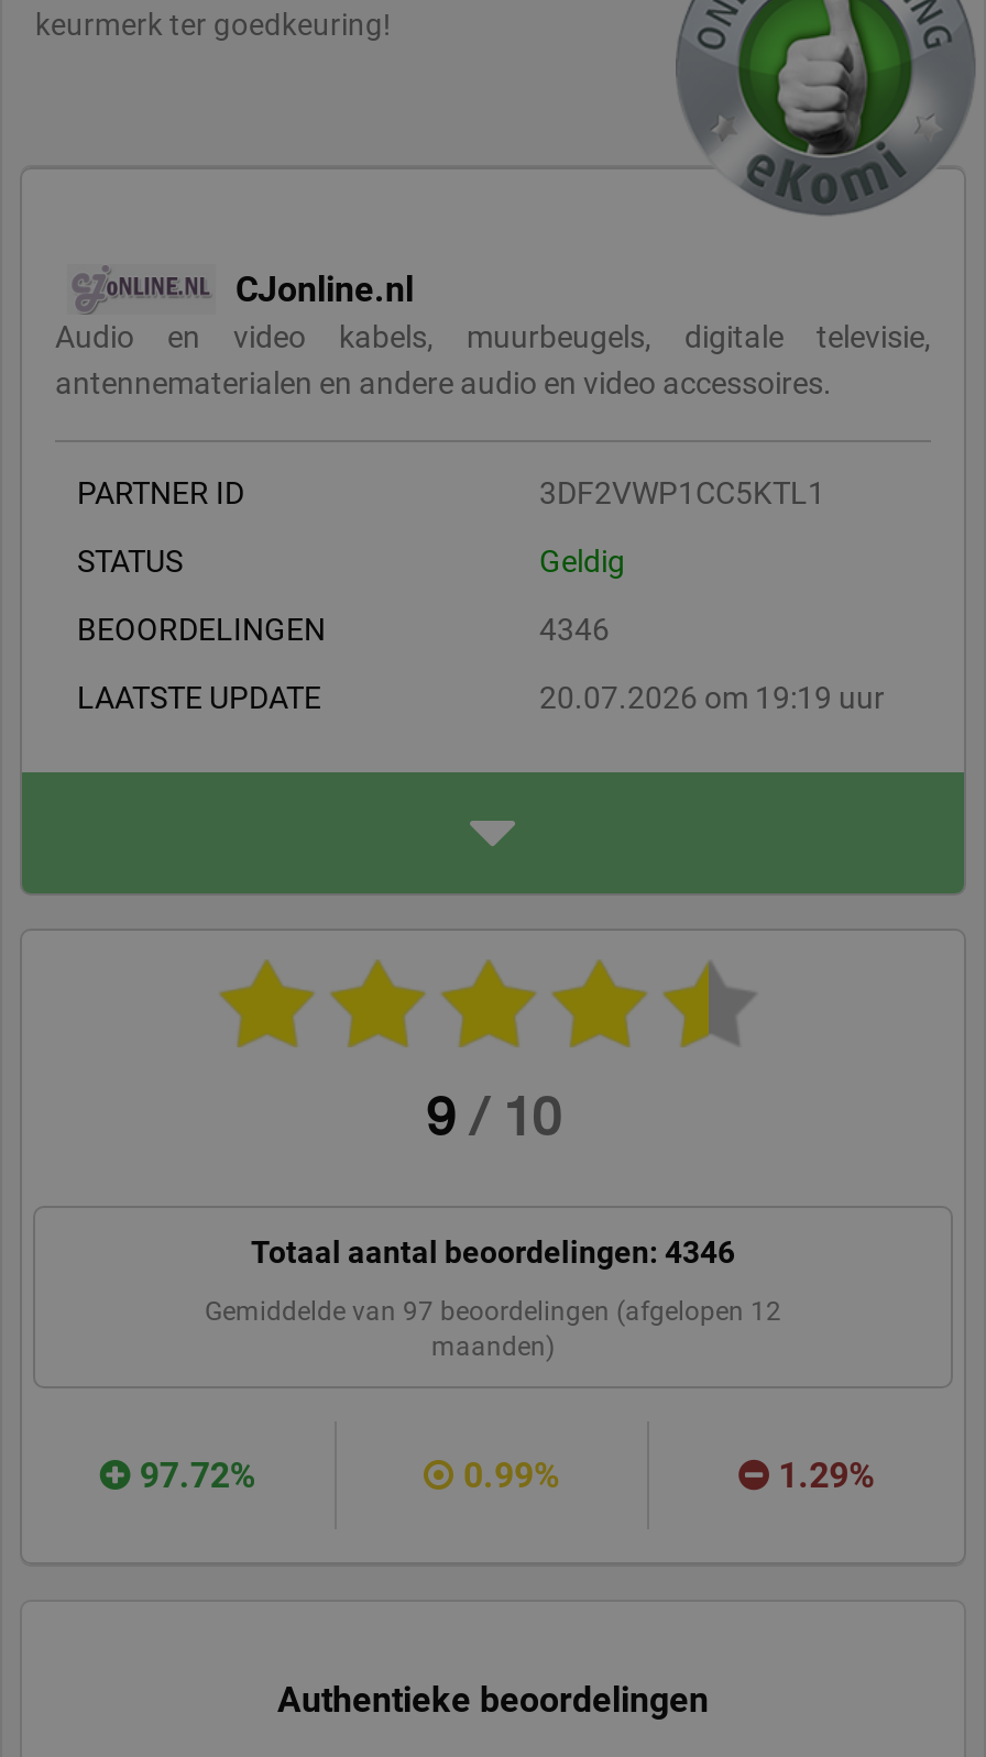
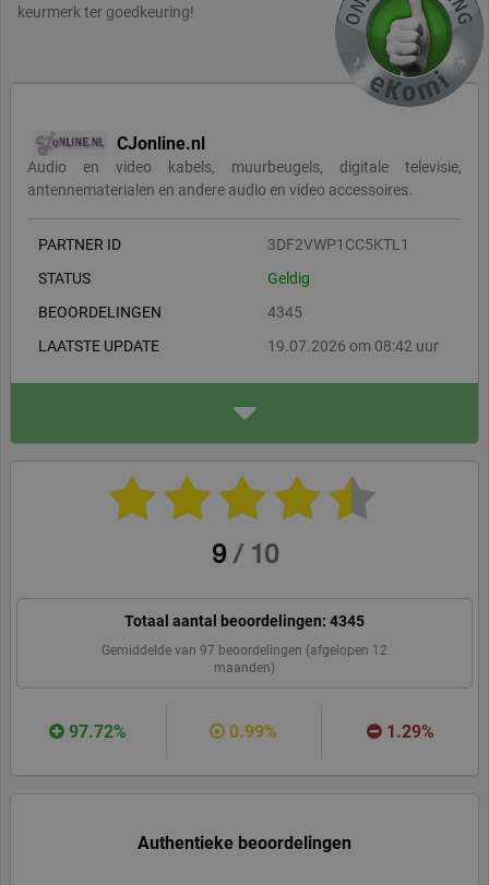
[539,611,610,646] 4346 -> [267,303,302,320] 4345
[539,679,885,714] 20.07.2026 om 19:19 uur -> [267,337,439,354] 19.07.2026 om 08:42 uur
[251,1234,735,1269] Totaal aantal beoordelingen: 4346 -> [124,612,365,629] Totaal aantal beoordelingen: 4345

